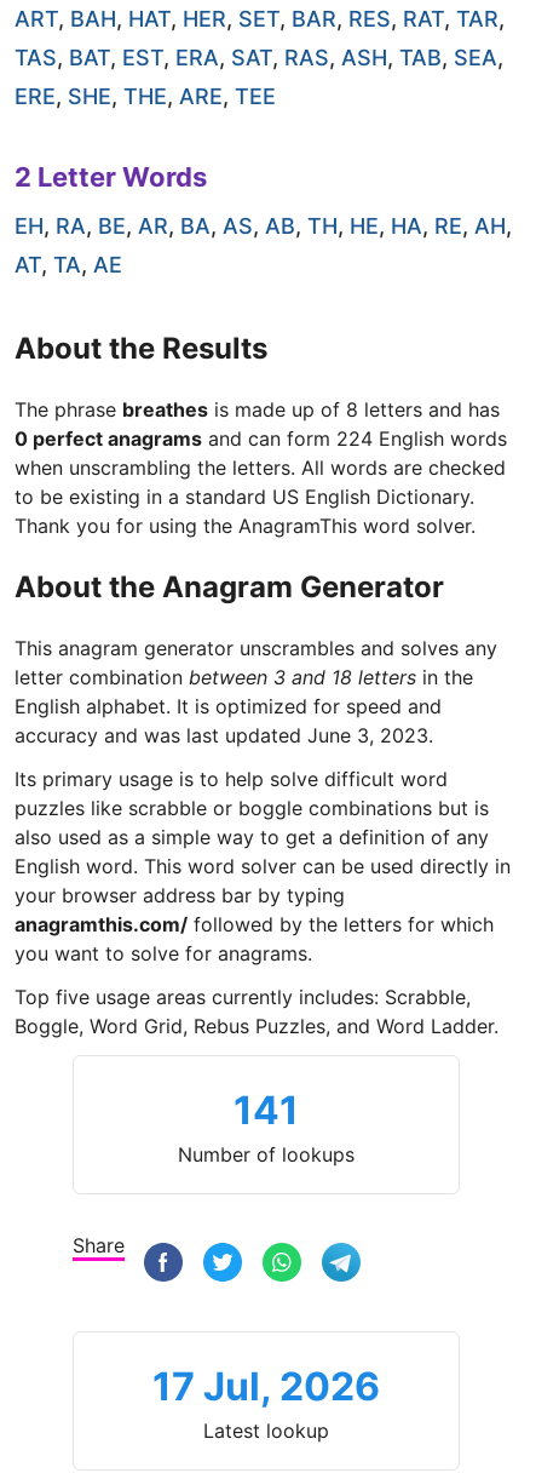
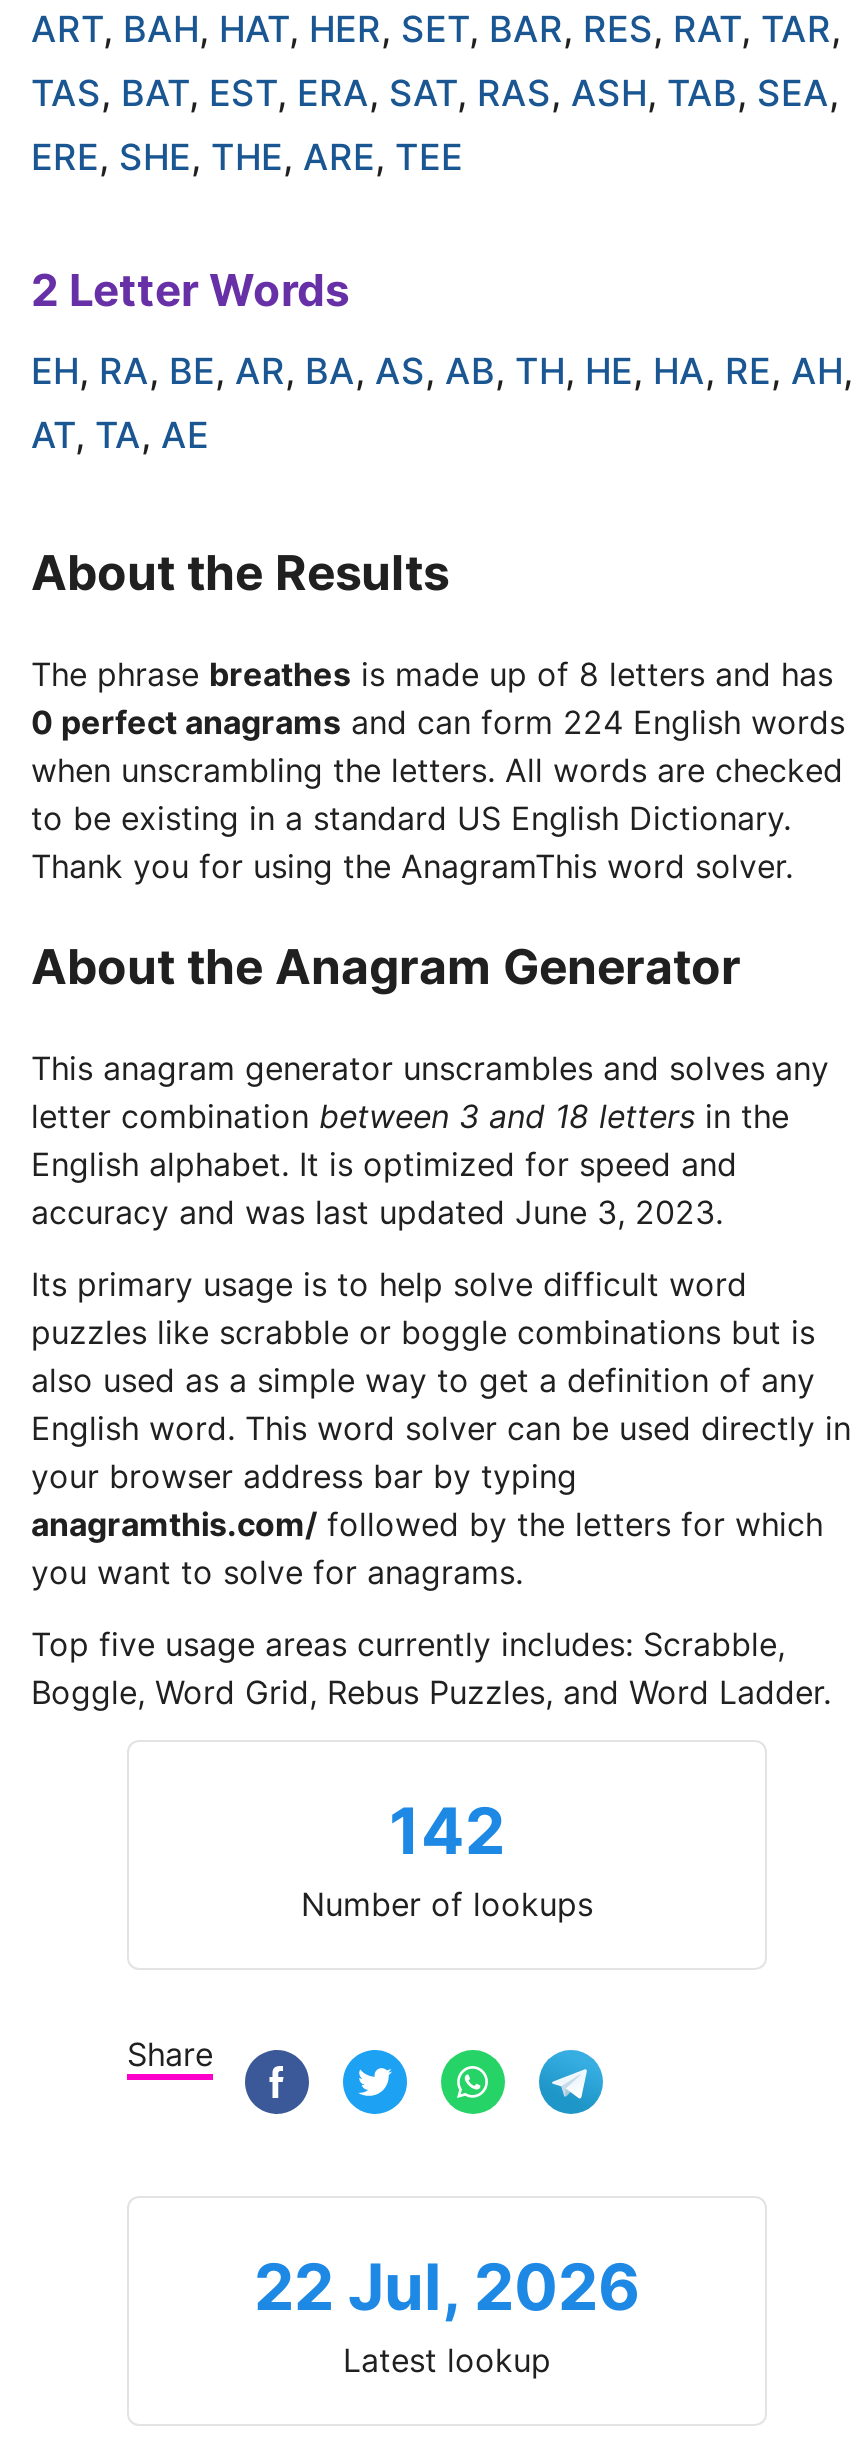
[234,1087,299,1134] 141 -> [389,1792,505,1870] 142
[152,1363,380,1410] 17 Jul, 2026 -> [254,2248,640,2326] 22 Jul, 2026

